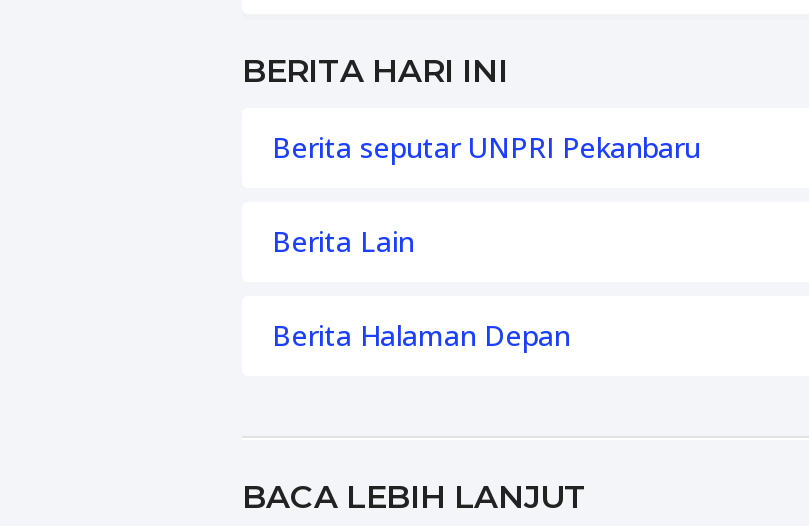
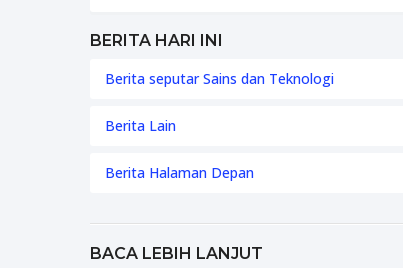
[272,128,700,166] Berita seputar UNPRI Pekanbaru -> [105,69,334,88] Berita seputar Sains dan Teknologi

